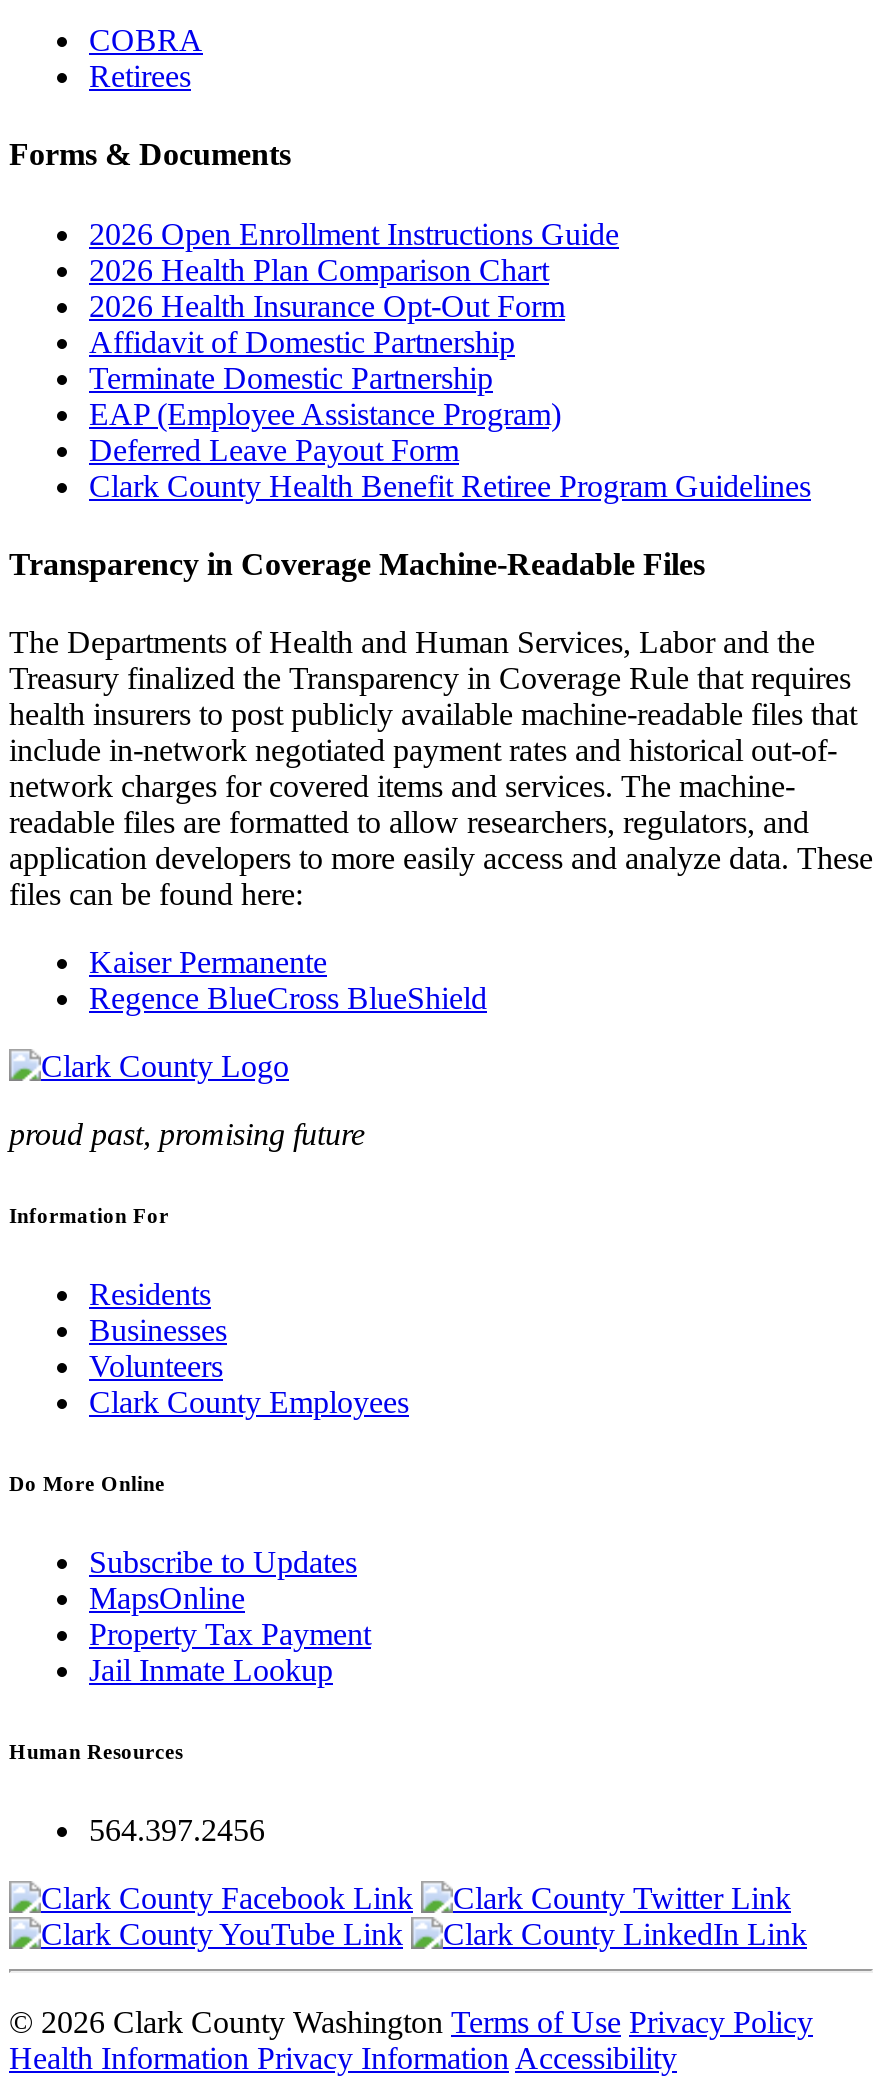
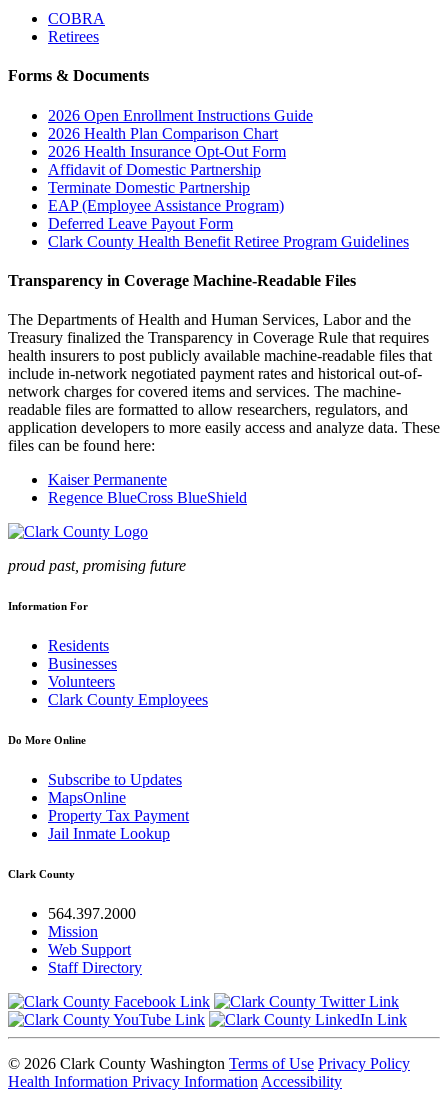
[9,1739,183,1763] Human Resources -> [8,868,75,880] Clark County
[89,1813,265,1847] 564.397.2456 -> [48,905,142,976] 564.397.2000 | Mission | Web Support | Staff Directory

